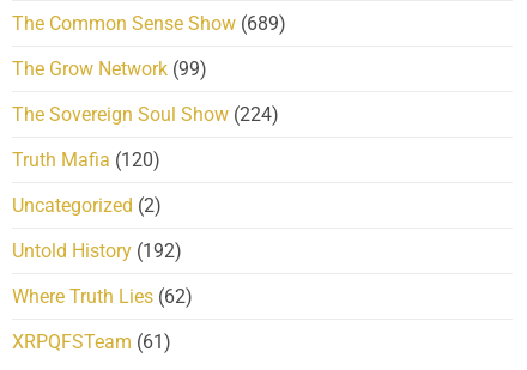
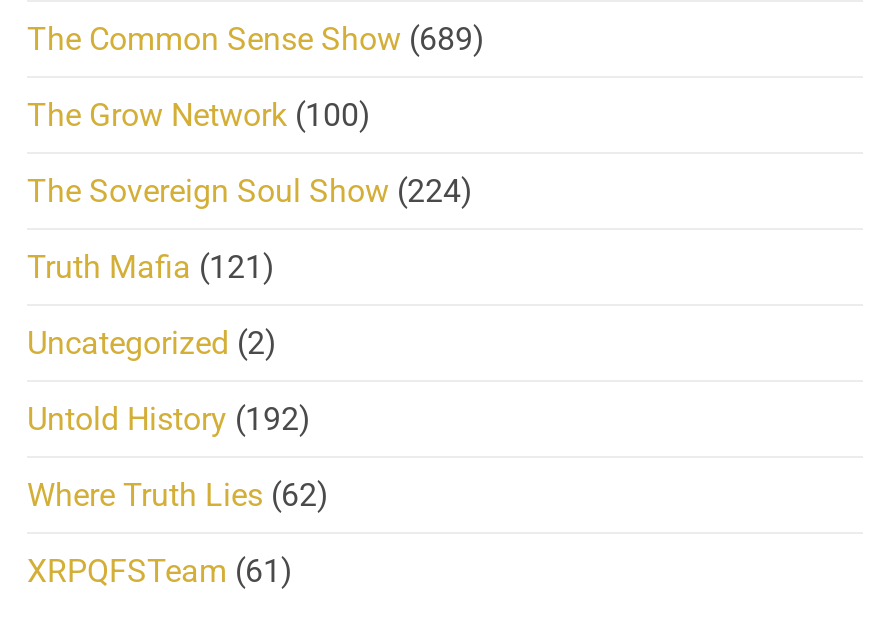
[12,58,207,80] The Grow Network (99) -> [27,96,371,134] The Grow Network (100)
[12,149,160,171] Truth Mafia (120) -> [27,248,275,286] Truth Mafia (121)

